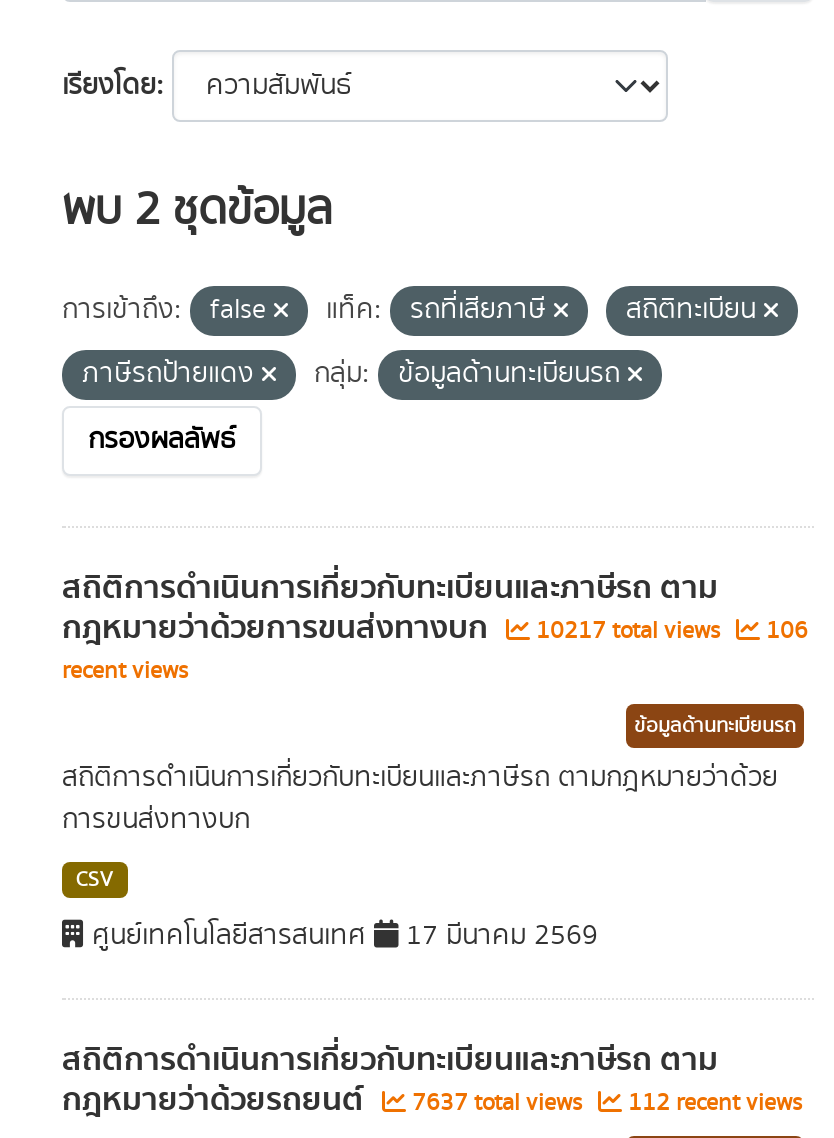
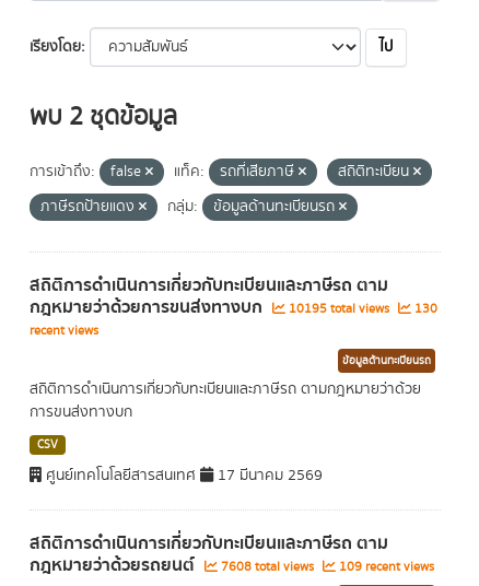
none -> [379,36,393,58] ไป
[88,420,236,460] กรองผลลัพธ์ -> none
[530,614,726,648] 10217 total views -> [285,299,393,318] 10195 total views
[760,614,808,648] 106 -> [411,299,437,318] 130
[406,1086,588,1120] 7637 total views -> [218,557,317,576] 7608 total views
[622,1086,802,1120] 112 recent views -> [336,557,434,576] 109 recent views

